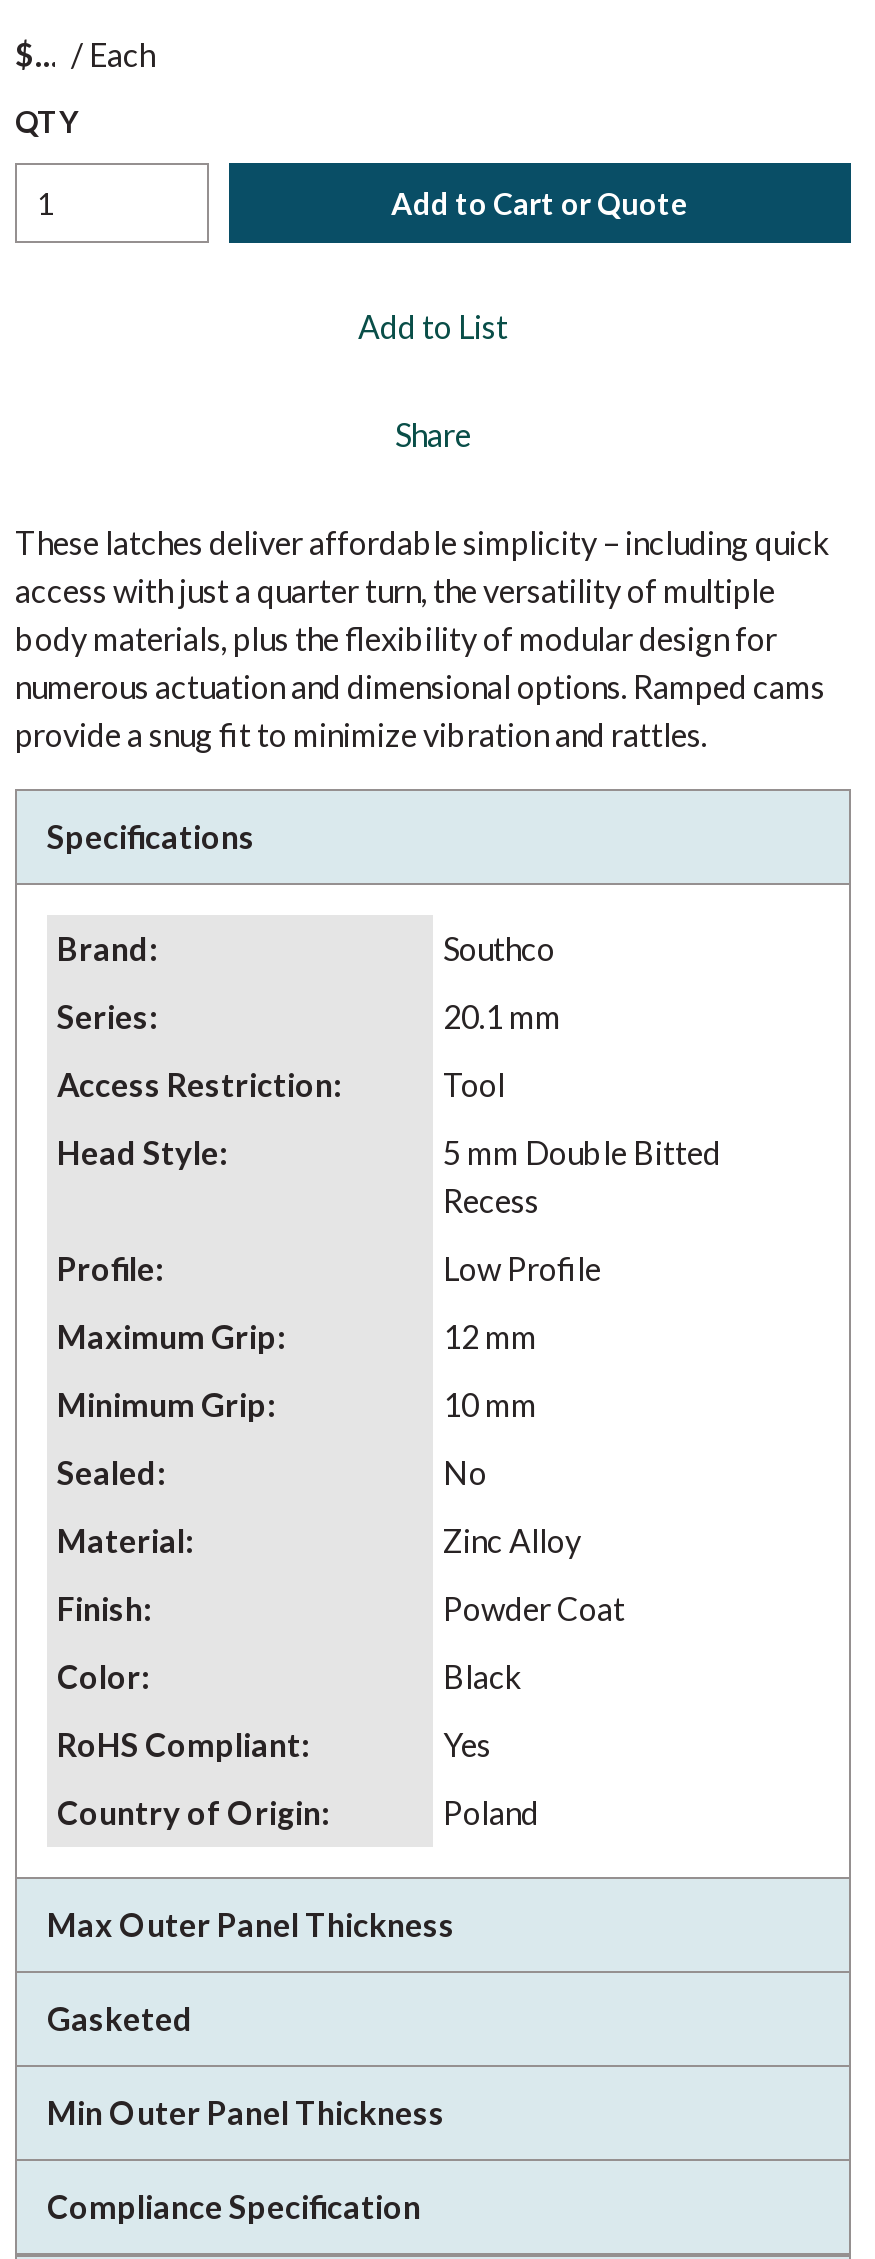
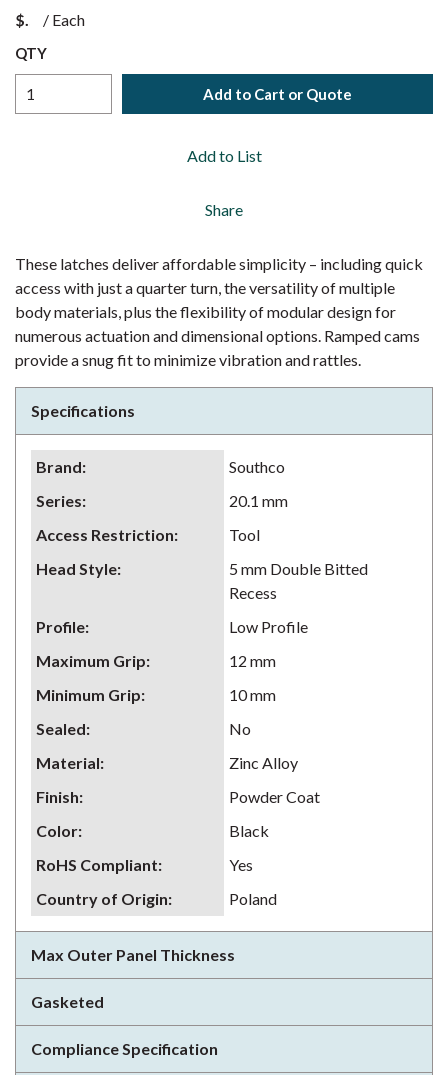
[47,2093,445,2131] Min Outer Panel Thickness -> none

